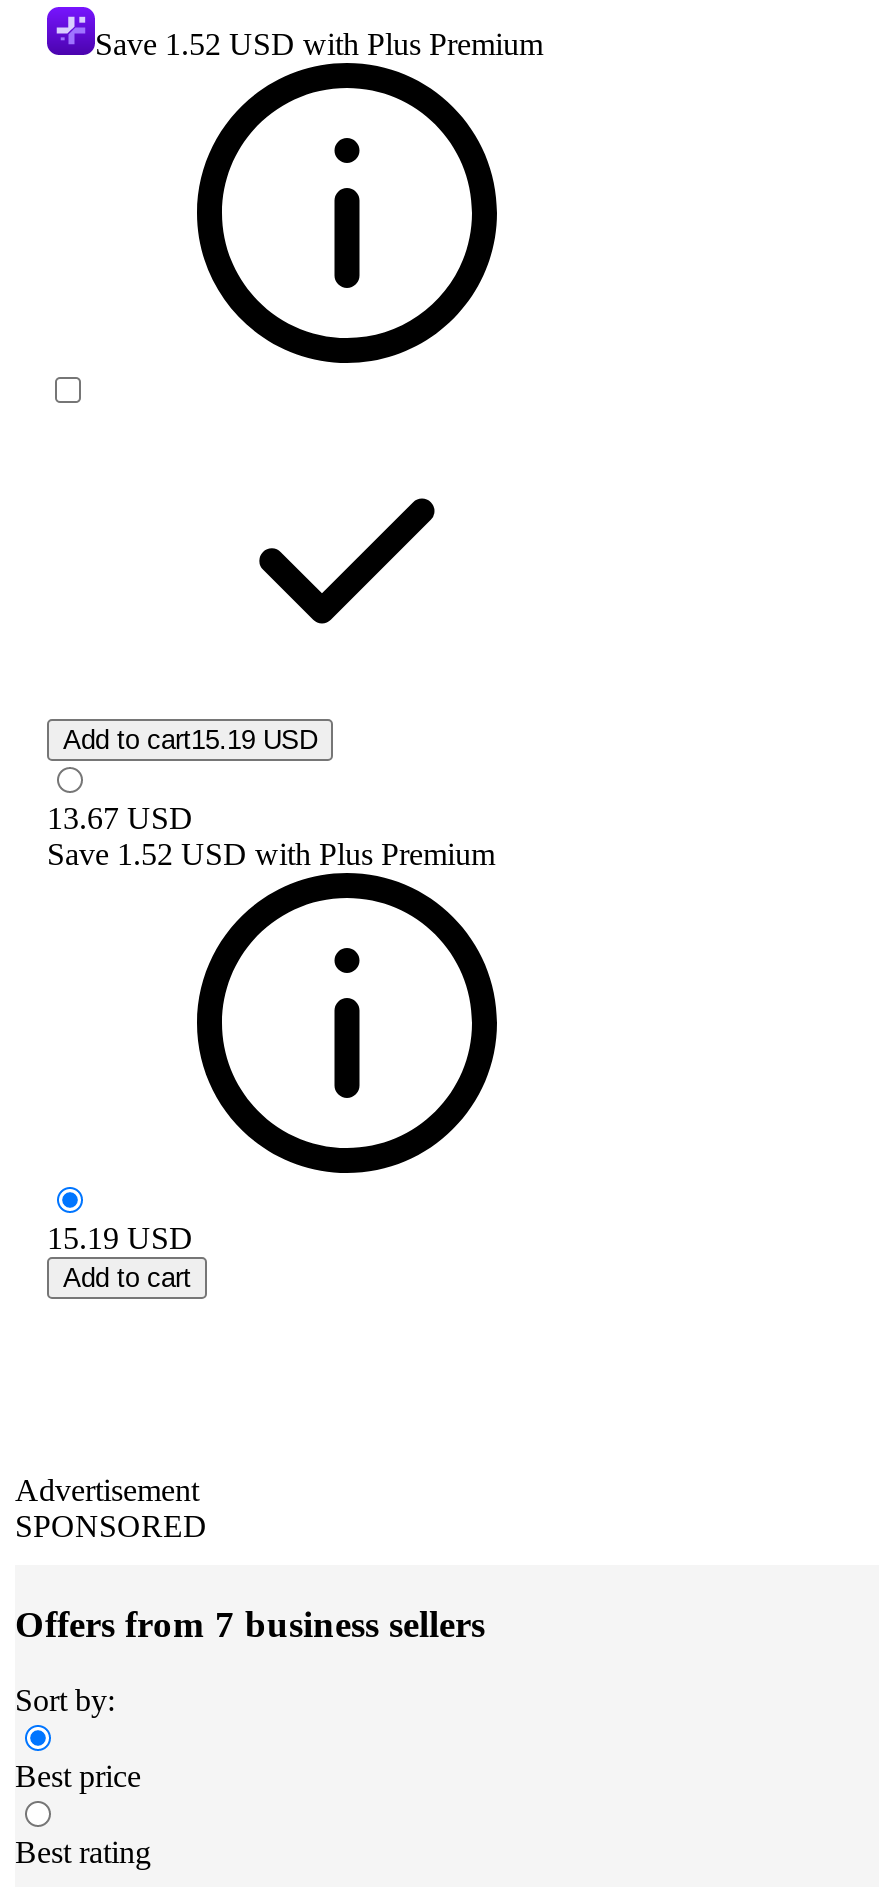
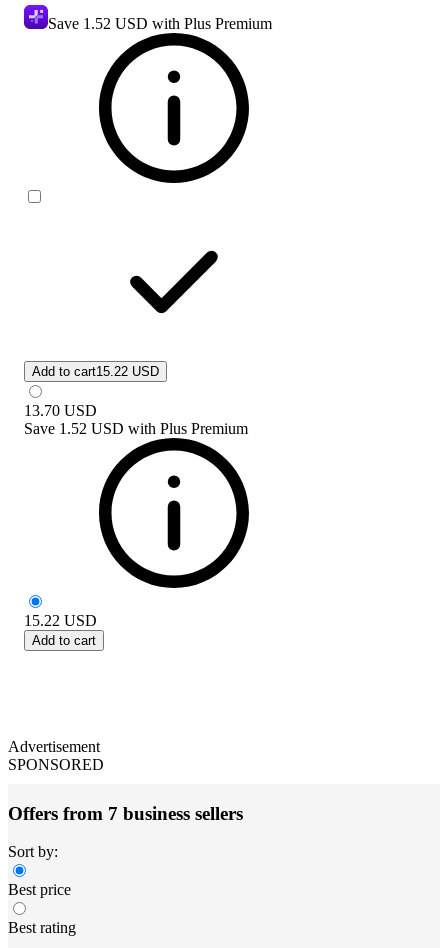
[63,725,317,755] Add to cart15.19 USD -> [32,364,159,379] Add to cart15.22 USD
[47,801,193,835] 13.67 USD -> [24,402,97,419] 13.70 USD
[47,1221,193,1255] 15.19 USD -> [24,612,97,629] 15.22 USD

